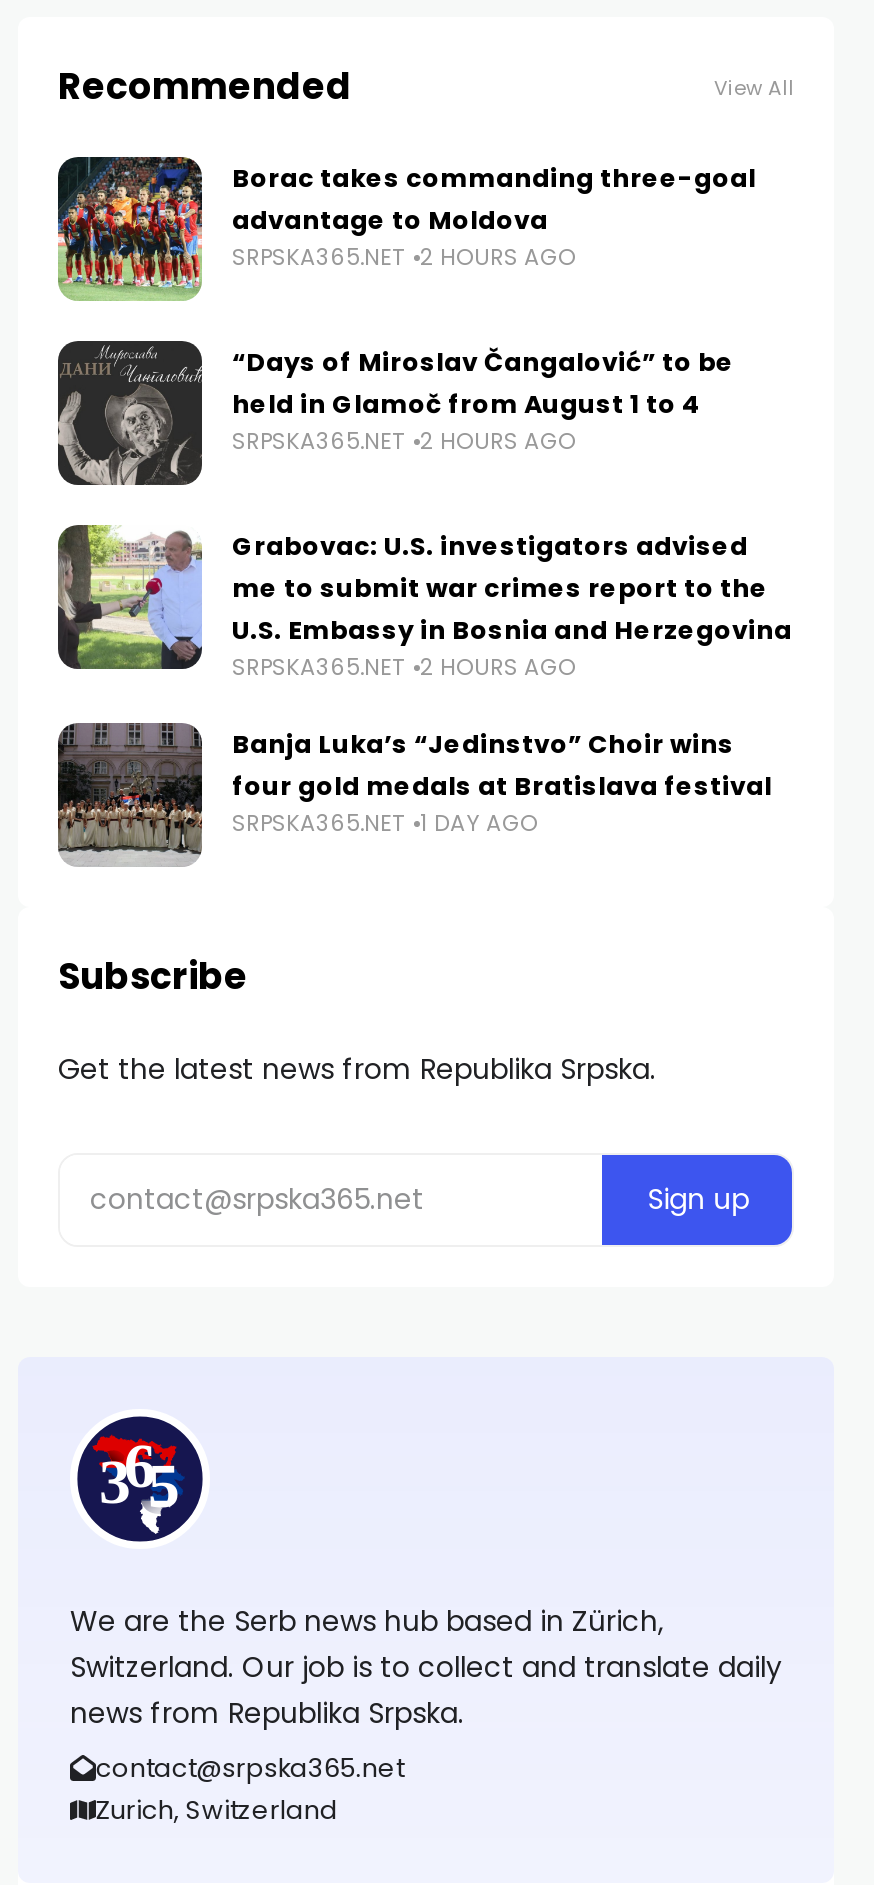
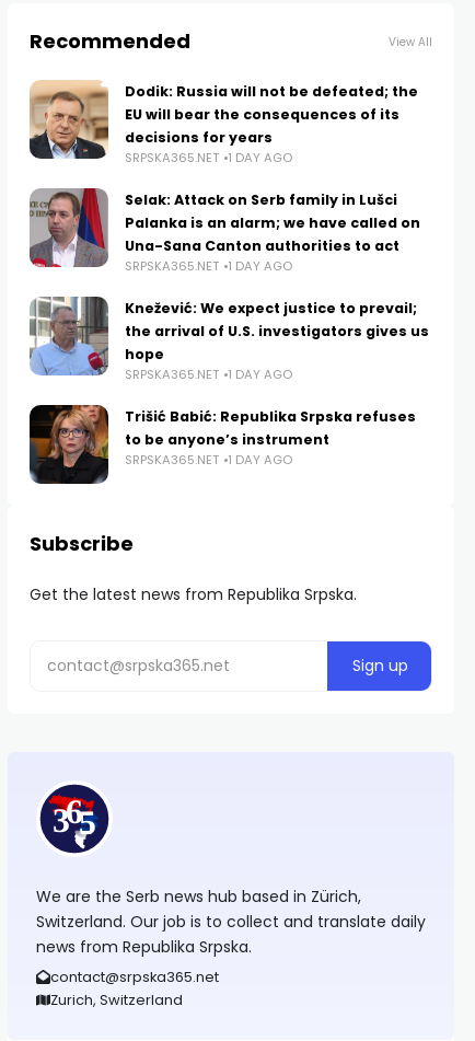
[56,155,756,303] [image] | Borac takes commanding three-goal | advantage to Moldova | SRPSKA365.NET 2 HOURS AGO -> [28,80,418,166] [image] | Dodik: Russia will not be defeated; the | EU will bear the consequences of its | decisions for years | SRPSKA365.NET 1 DAY AGO
[58,339,734,487] [image] | “Days of Miroslav Čangalović” to be | held in Glamoč from August 1 to 4 | SRPSKA365.NET 2 HOURS AGO -> [30,187,420,275] [image] | Selak: Attack on Serb family in Lušci | Palanka is an alarm; we have called on | Una-Sana Canton authorities to act | SRPSKA365.NET 1 DAY AGO
[56,525,792,683] [image] | Grabovac: U.S. investigators advised | me to submit war crimes report to the | U.S. Embassy in Bosnia and Herzegovina | SRPSKA365.NET 2 HOURS AGO -> [30,296,429,383] [image] | Knežević: We expect justice to prevail; | the arrival of U.S. investigators gives us | hope | SRPSKA365.NET 1 DAY AGO
[58,721,772,867] [image] | Banja Luka’s “Jedinstvo” Choir wins | four gold medals at Bratislava festival -> [30,404,416,485] [image] | Trišić Babić: Republika Srpska refuses | to be anyone’s instrument

